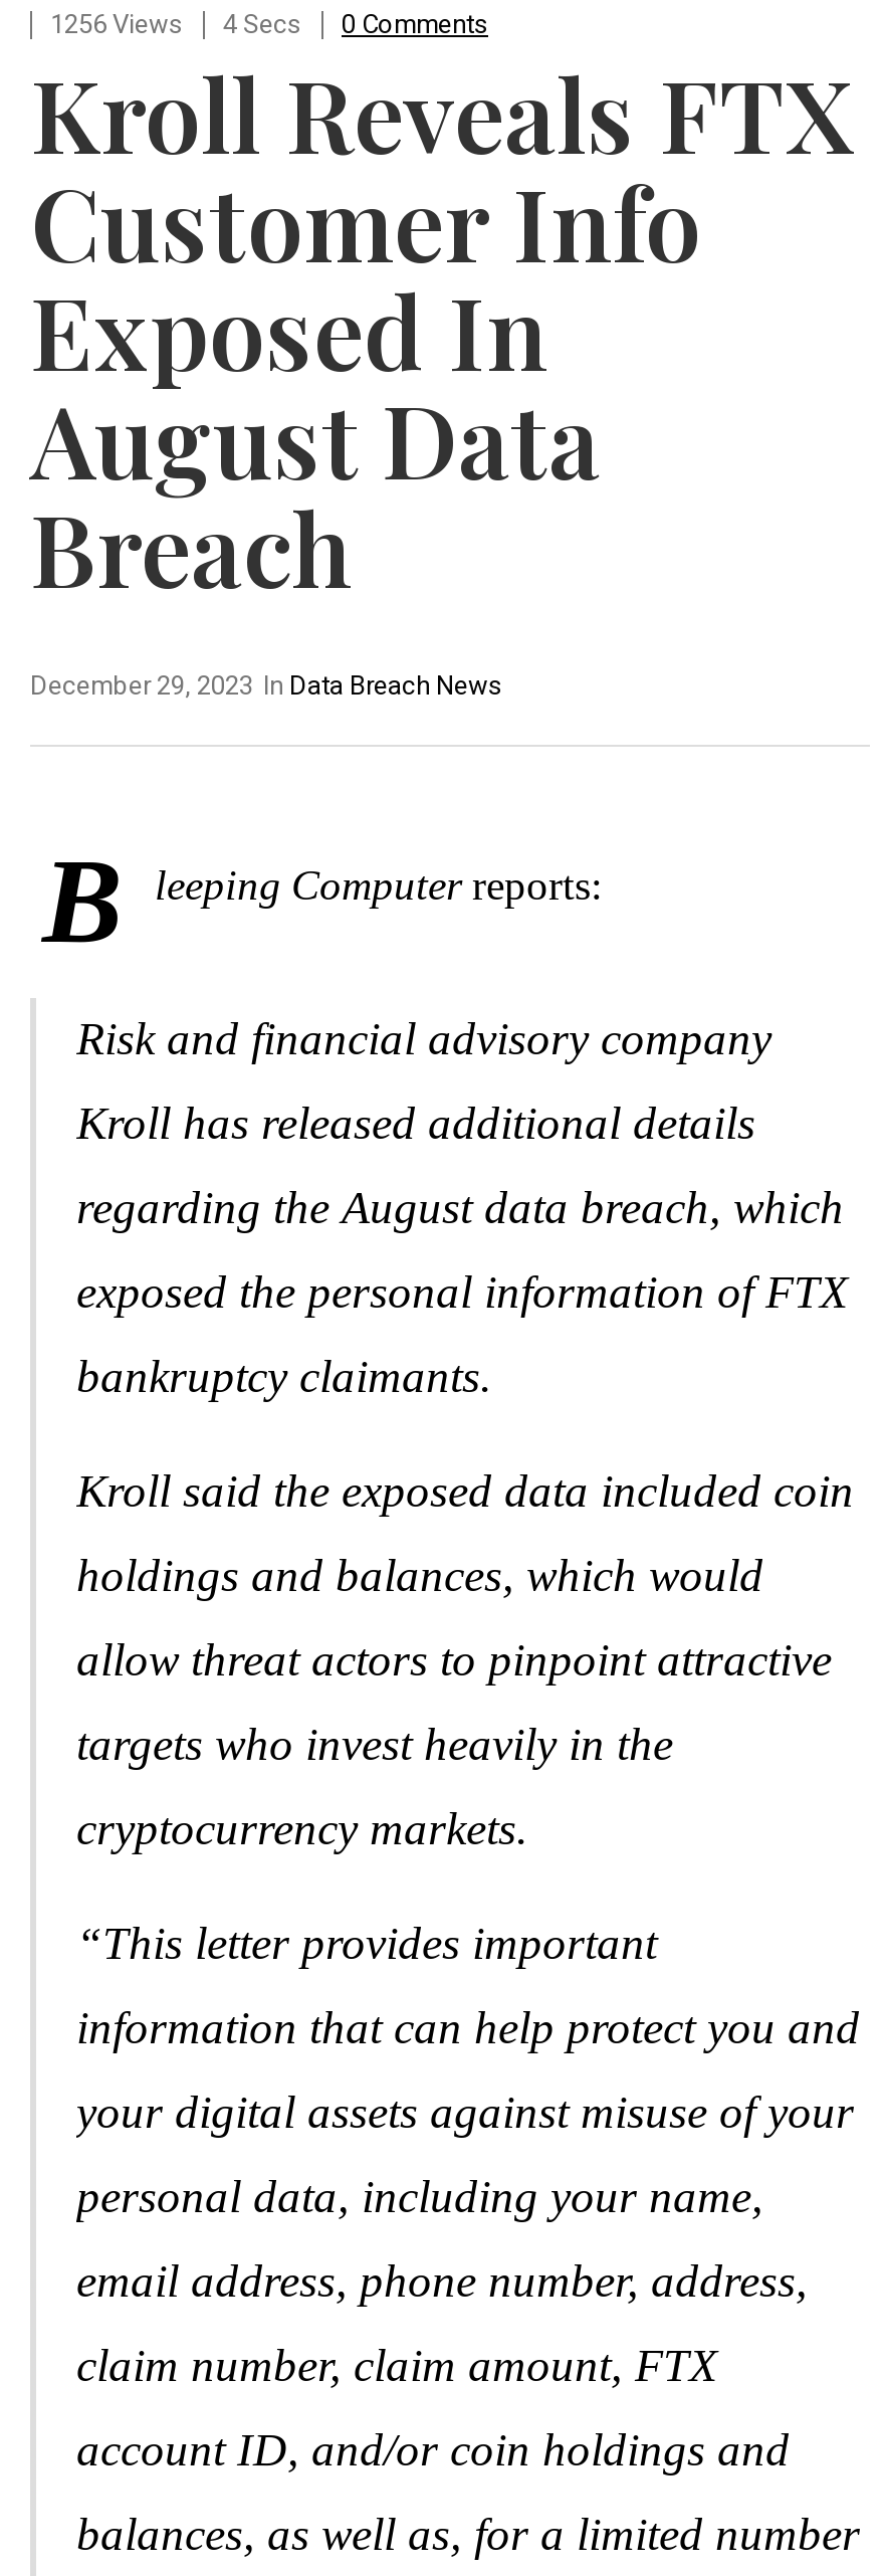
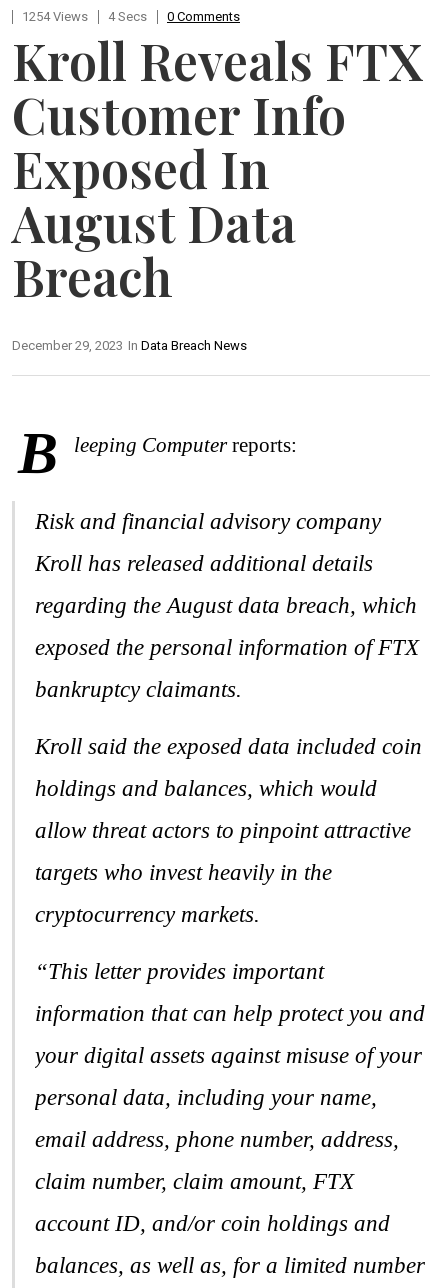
[50,9,488,39] 1256 Views 4 Secs 0 Comments -> [22,9,240,24] 1254 Views 4 Secs 0 Comments

